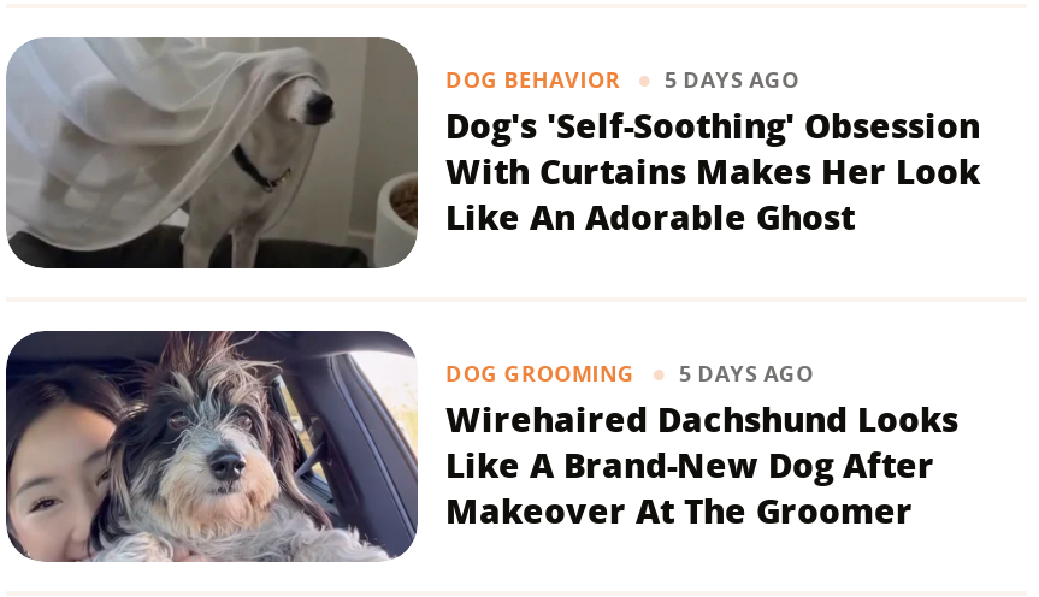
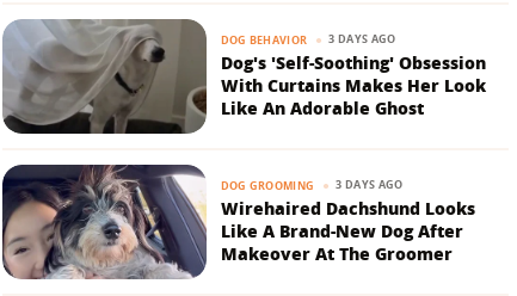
[445,63,799,96] DOG BEHAVIOR 5 DAYS AGO -> [220,31,396,47] DOG BEHAVIOR 3 DAYS AGO
[445,357,814,389] DOG GROOMING 5 DAYS AGO -> [220,177,403,193] DOG GROOMING 3 DAYS AGO

